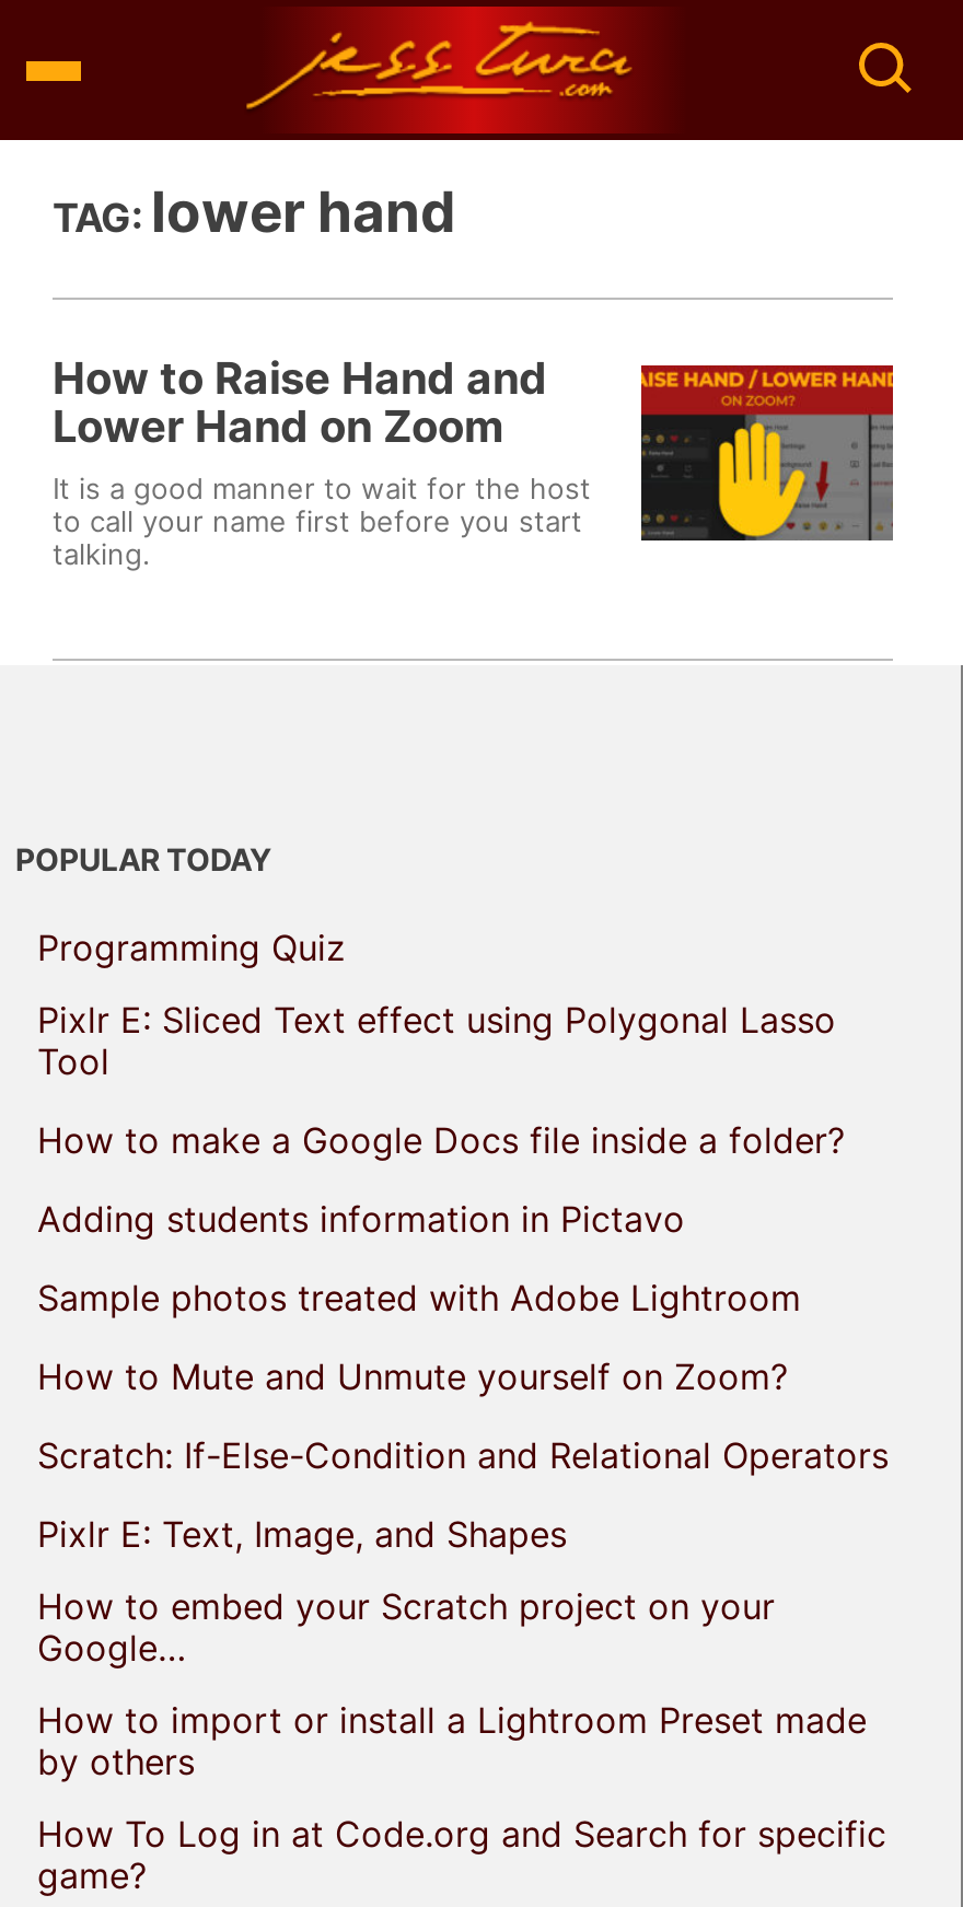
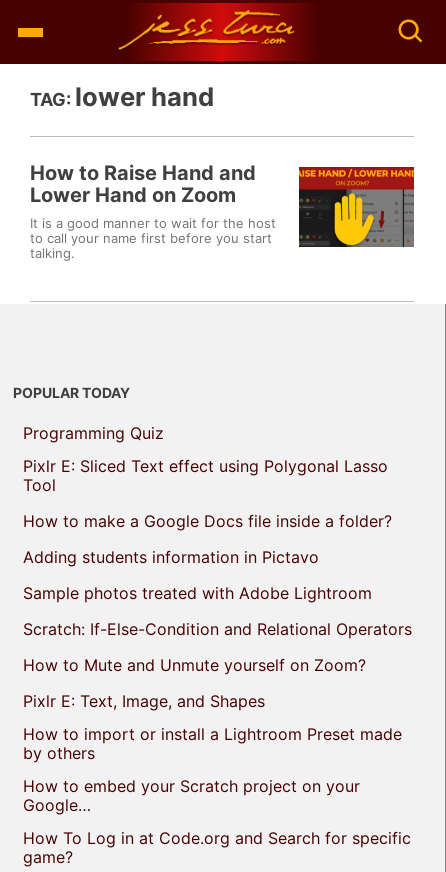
moved [37,1354,788,1398] -> [23,655,366,675]: How to Mute and Unmute yourself on Zoom?
moved [37,1433,889,1476] -> [23,619,412,639]: Scratch: If-Else-Condition and Relational Operators
moved [37,1584,775,1669] -> [23,776,360,815]: How to embed your Scratch project on your | Google…
moved [37,1697,867,1783] -> [23,724,402,763]: How to import or install a Lightroom Preset made | by others

